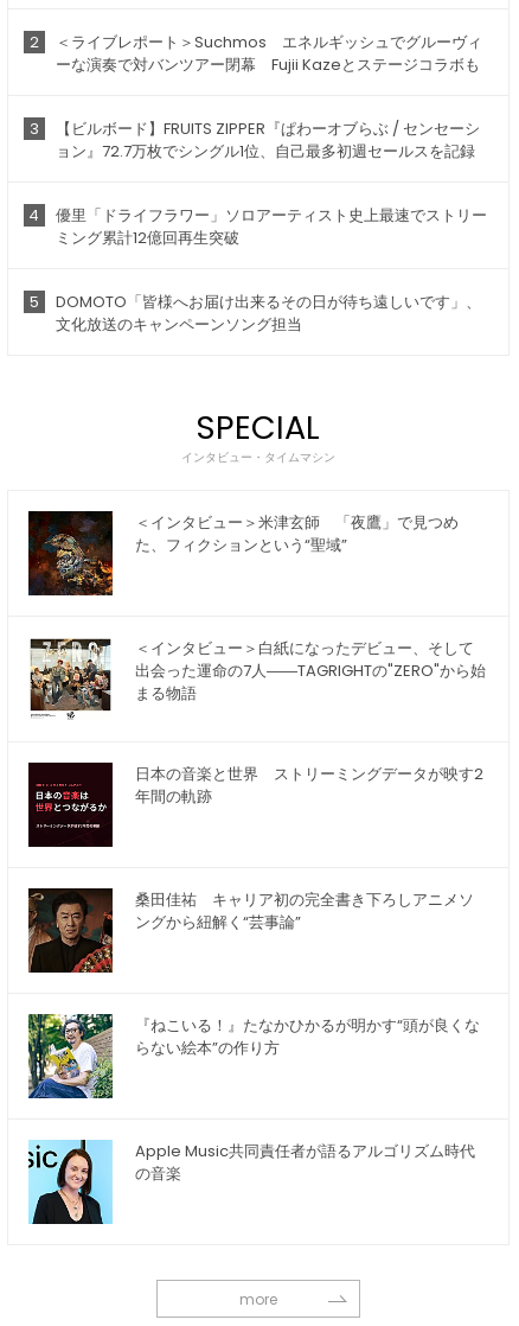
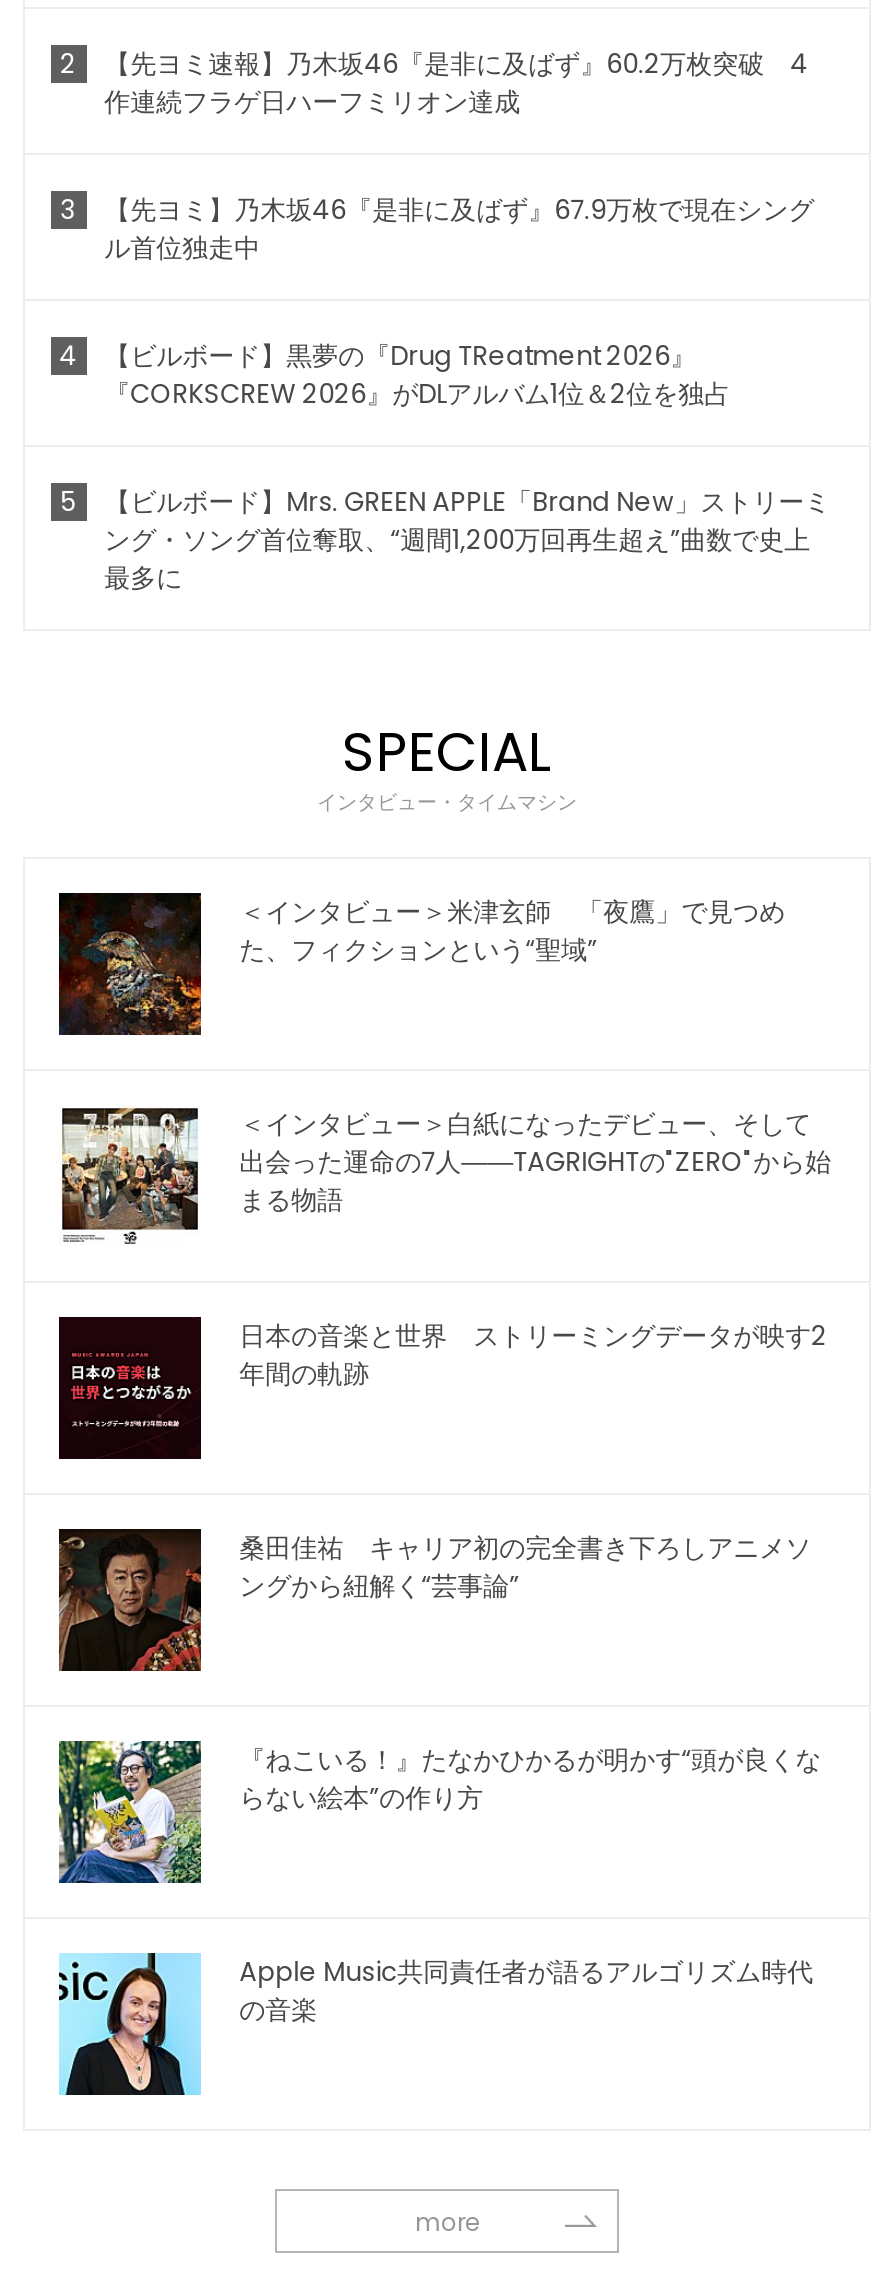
[55,31,482,76] ＜ライブレポート＞Suchmos エネルギッシュでグルーヴィ | ーな演奏で対バンツアー閉幕 Fujii Kazeとステージコラボも -> [104,45,808,121] 【先ヨミ速報】乃木坂46『是非に及ばず』60.2万枚突破 4 | 作連続フラゲ日ハーフミリオン達成
[55,118,479,163] 【ビルボード】FRUITS ZIPPER『ぱわーオブらぶ / センセーシ | ョン』72.7万枚でシングル1位、自己最多初週セールスを記録 -> [104,191,814,267] 【先ヨミ】乃木坂46『是非に及ばず』67.9万枚で現在シング | ル首位独走中
[55,204,487,249] 優里「ドライフラワー」ソロアーティスト史上最速でストリー | ミング累計12億回再生突破 -> [104,337,730,413] 【ビルボード】黒夢の『Drug TReatment 2026』 | 『CORKSCREW 2026』がDLアルバム1位＆2位を独占
[55,291,481,336] DOMOTO「皆様へお届け出来るその日が待ち遠しいです」、 | 文化放送のキャンペーンソング担当 -> [104,483,830,597] 【ビルボード】Mrs. GREEN APPLE「Brand New」ストリーミ | ング・ソング首位奪取、“週間1,200万回再生超え”曲数で史上 | 最多に

